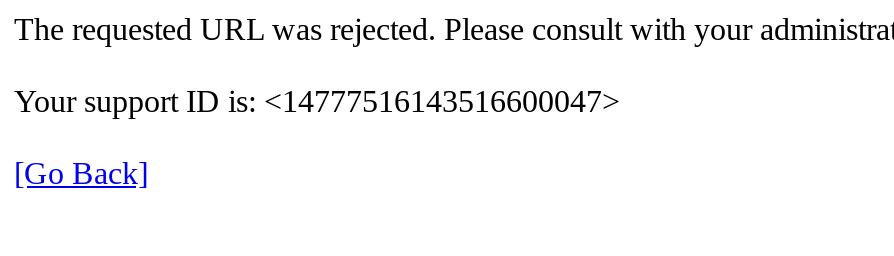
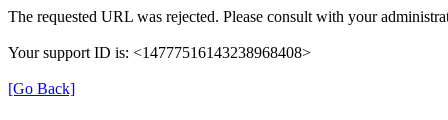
[14,84,620,118] Your support ID is: <14777516143516600047> -> [8,44,311,61] Your support ID is: <14777516143238968408>

